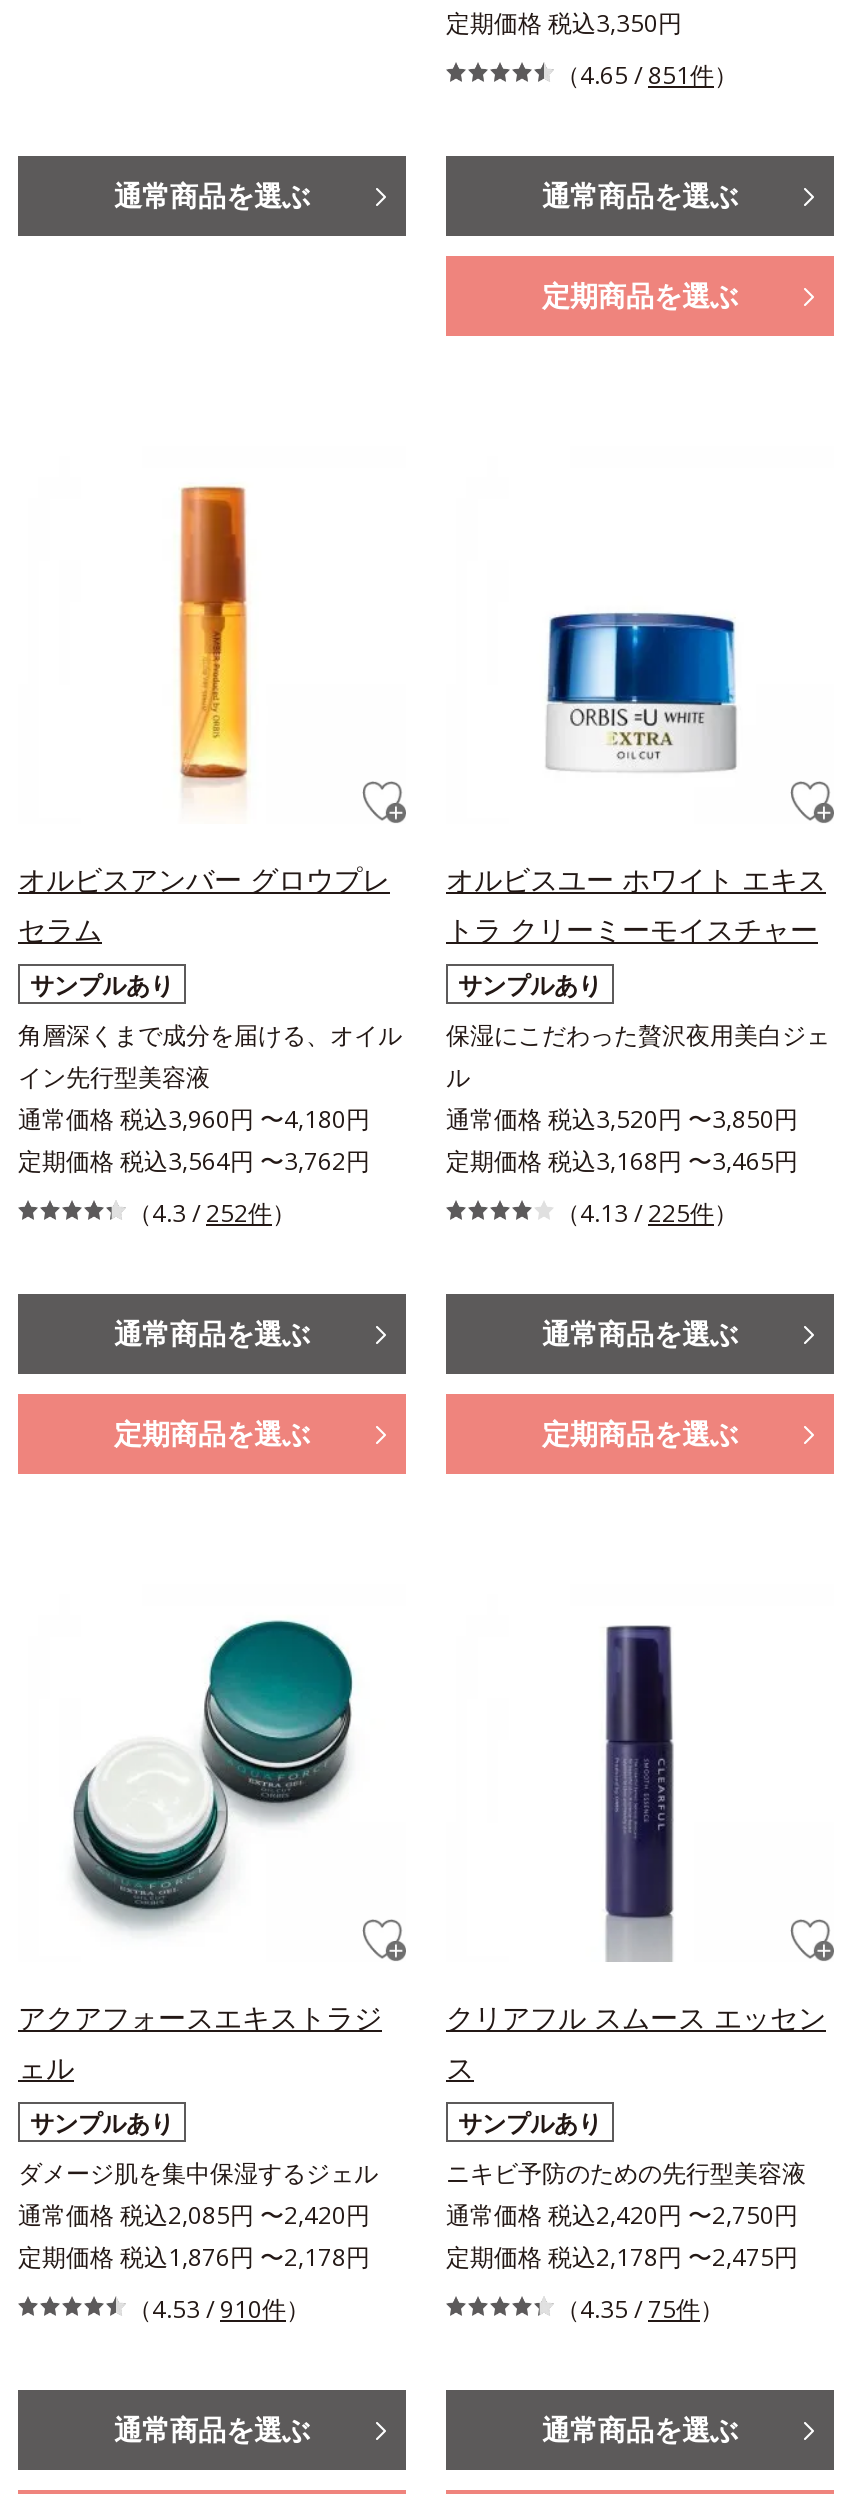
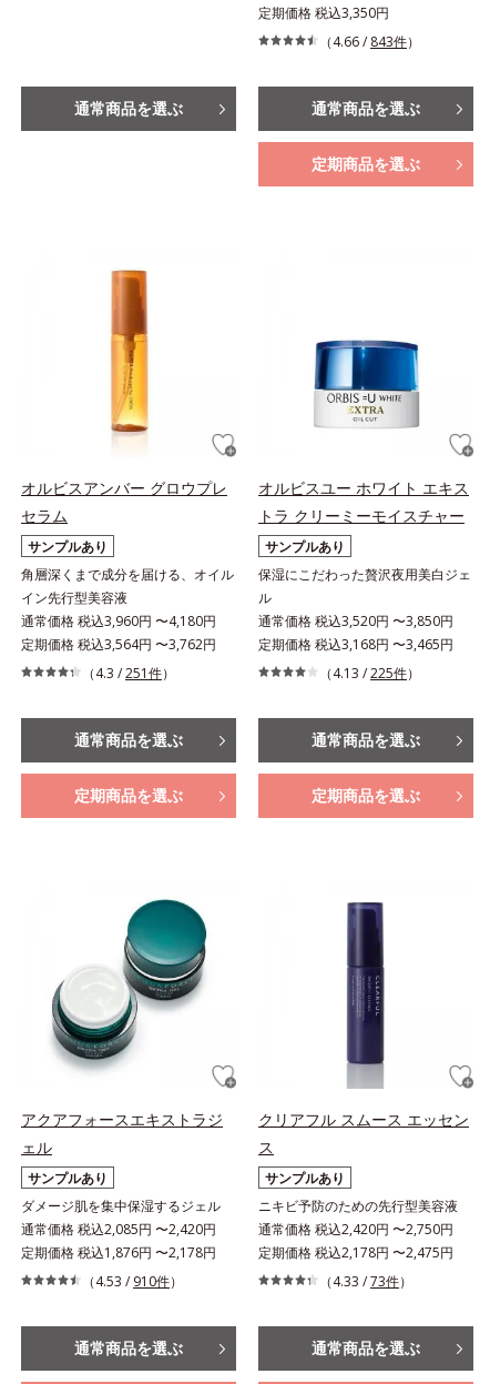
[556,58,738,92] （4.65 / 851件） -> [319,32,420,51] （4.66 / 843件）
[128,1196,296,1230] （4.3 / 252件） -> [82,664,175,683] （4.3 / 251件）
[556,2292,724,2326] （4.35 / 75件） -> [319,1272,412,1291] （4.33 / 73件）

